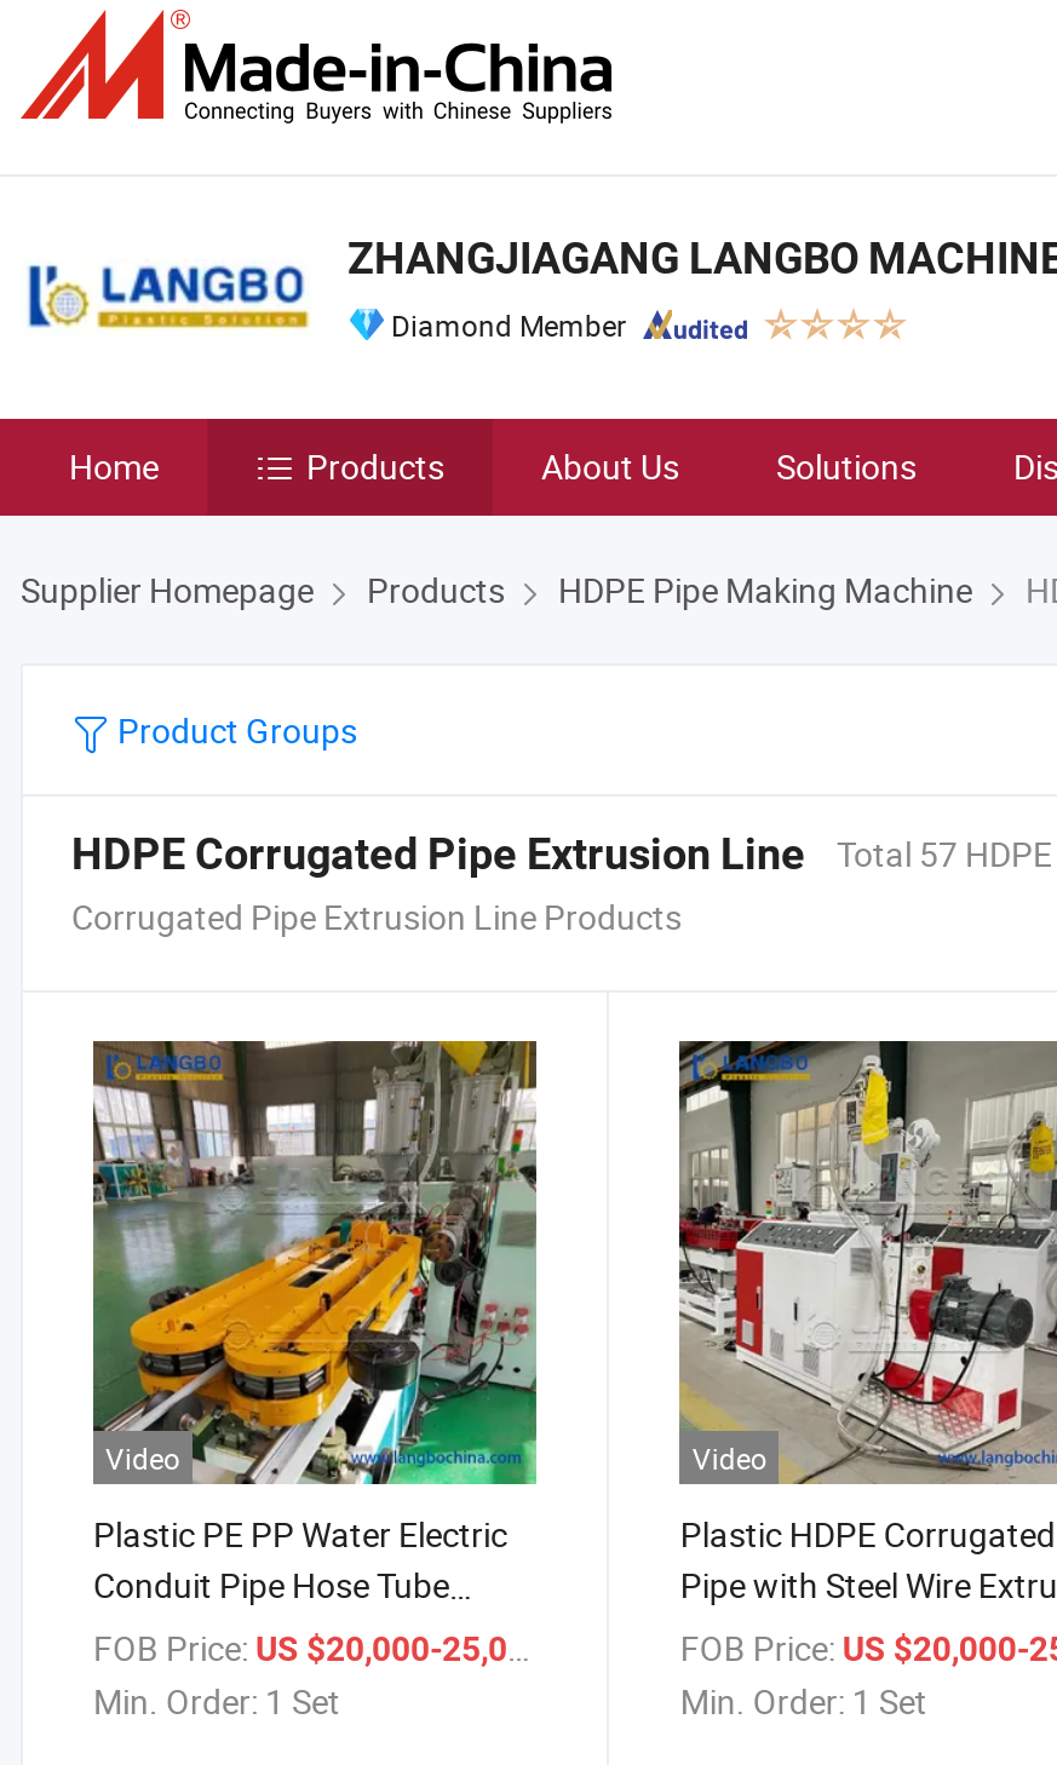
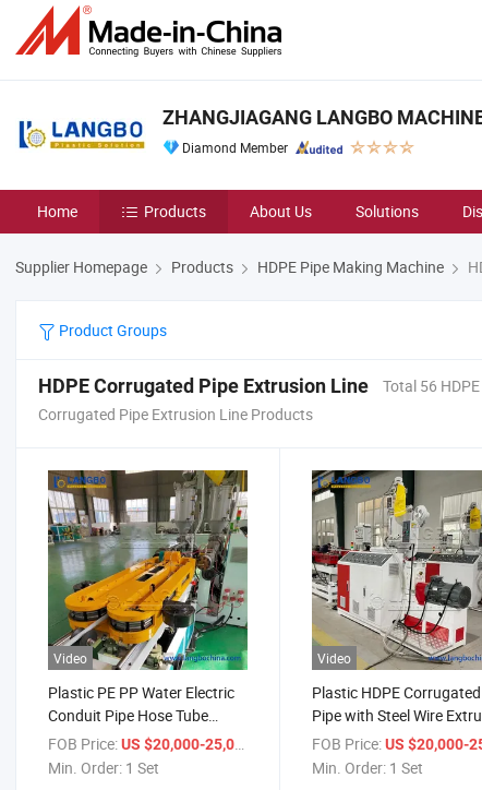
[71,829,1052,880] HDPE Corrugated Pipe Extrusion Line Total 57 HDPE -> [38,375,480,398] HDPE Corrugated Pipe Extrusion Line Total 56 HDPE

